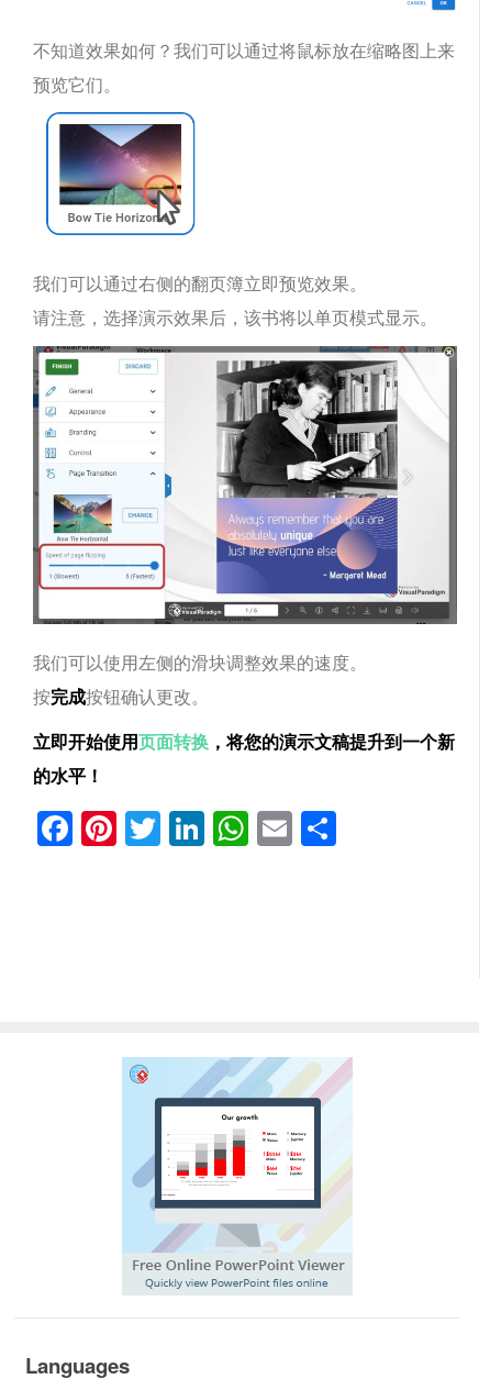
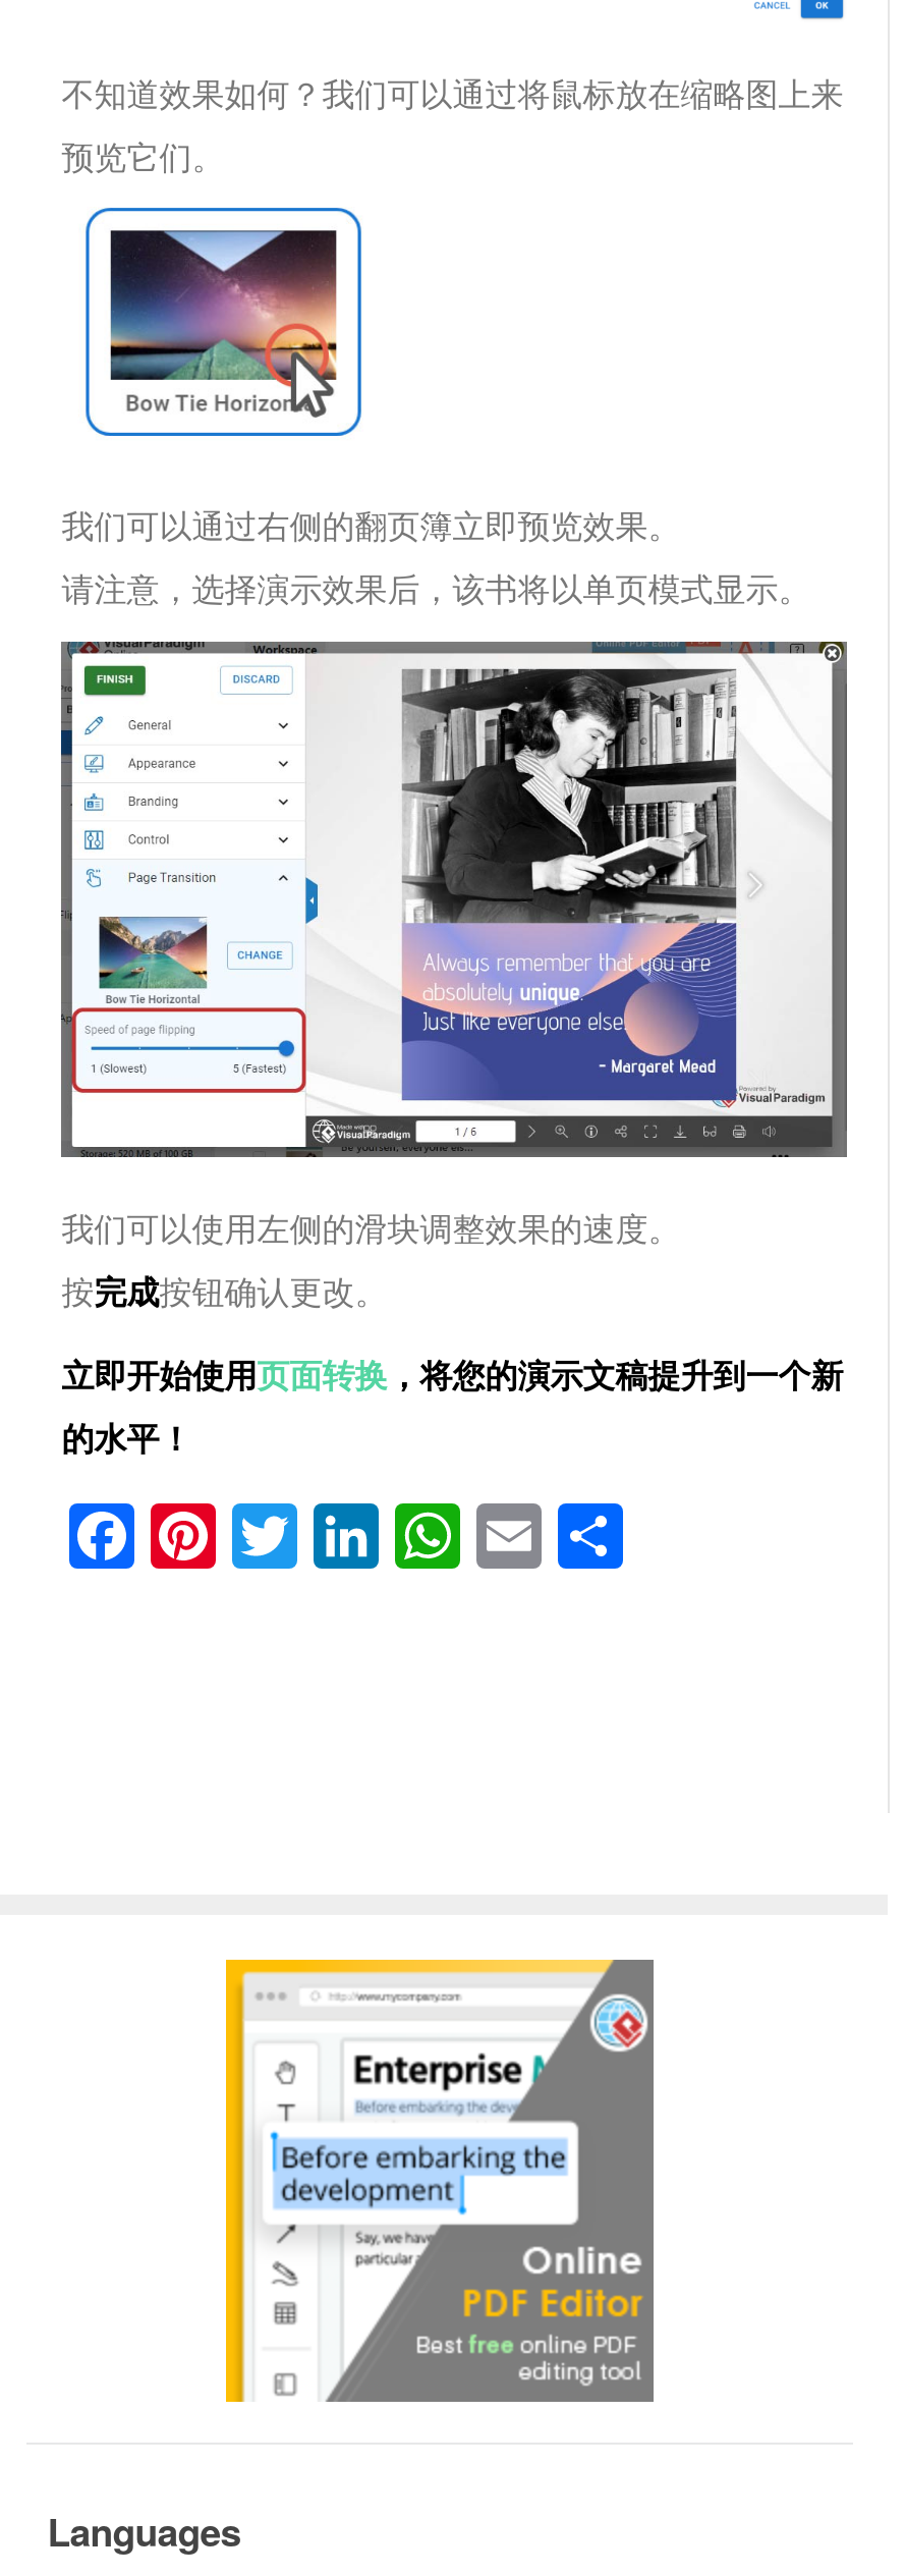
[122,1057,353,1296] [image] -> [224,1958,656,2404] [image]

